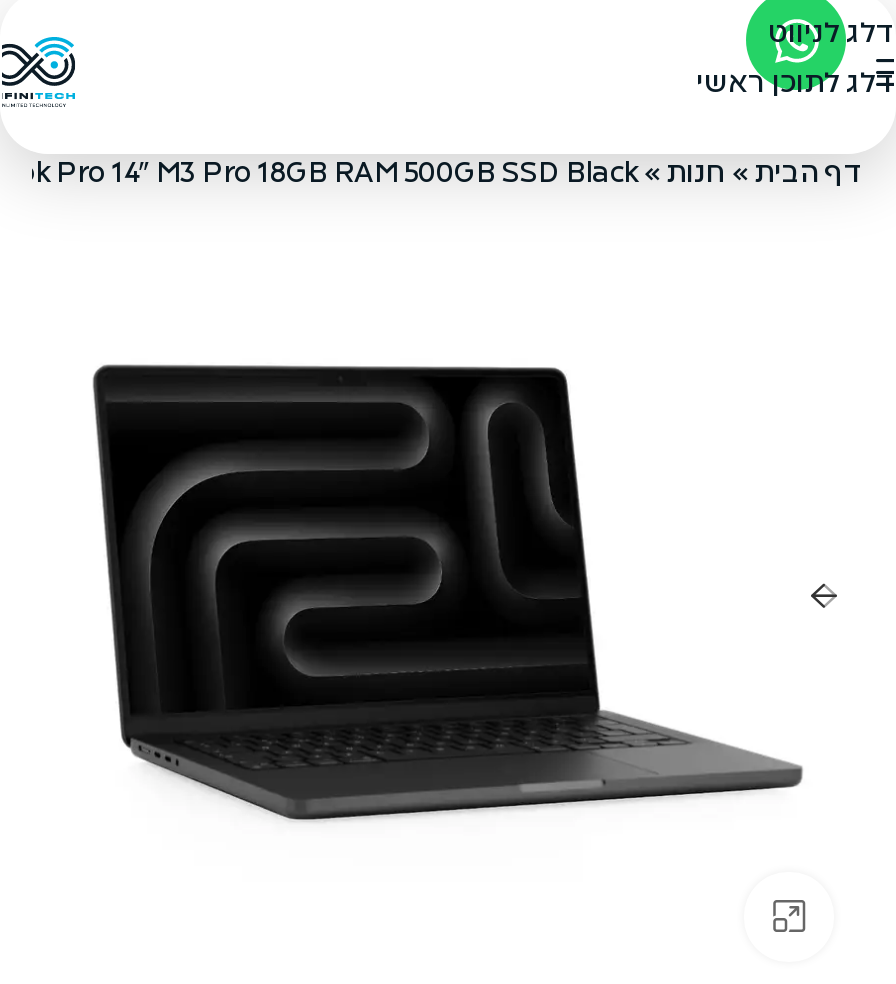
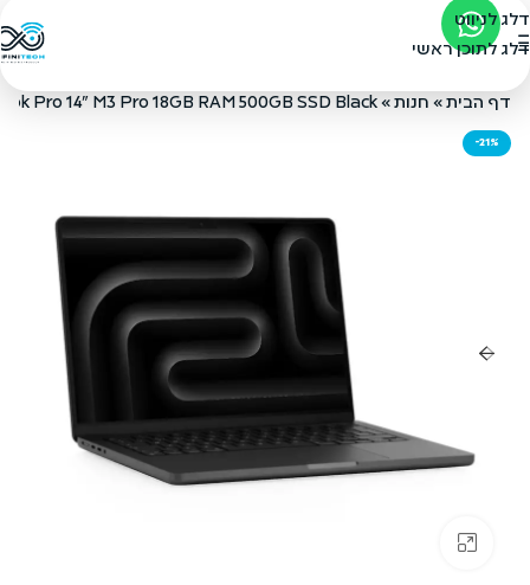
none -> [474,137,499,149] -21%

